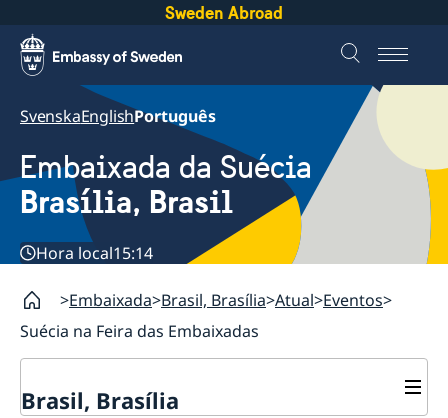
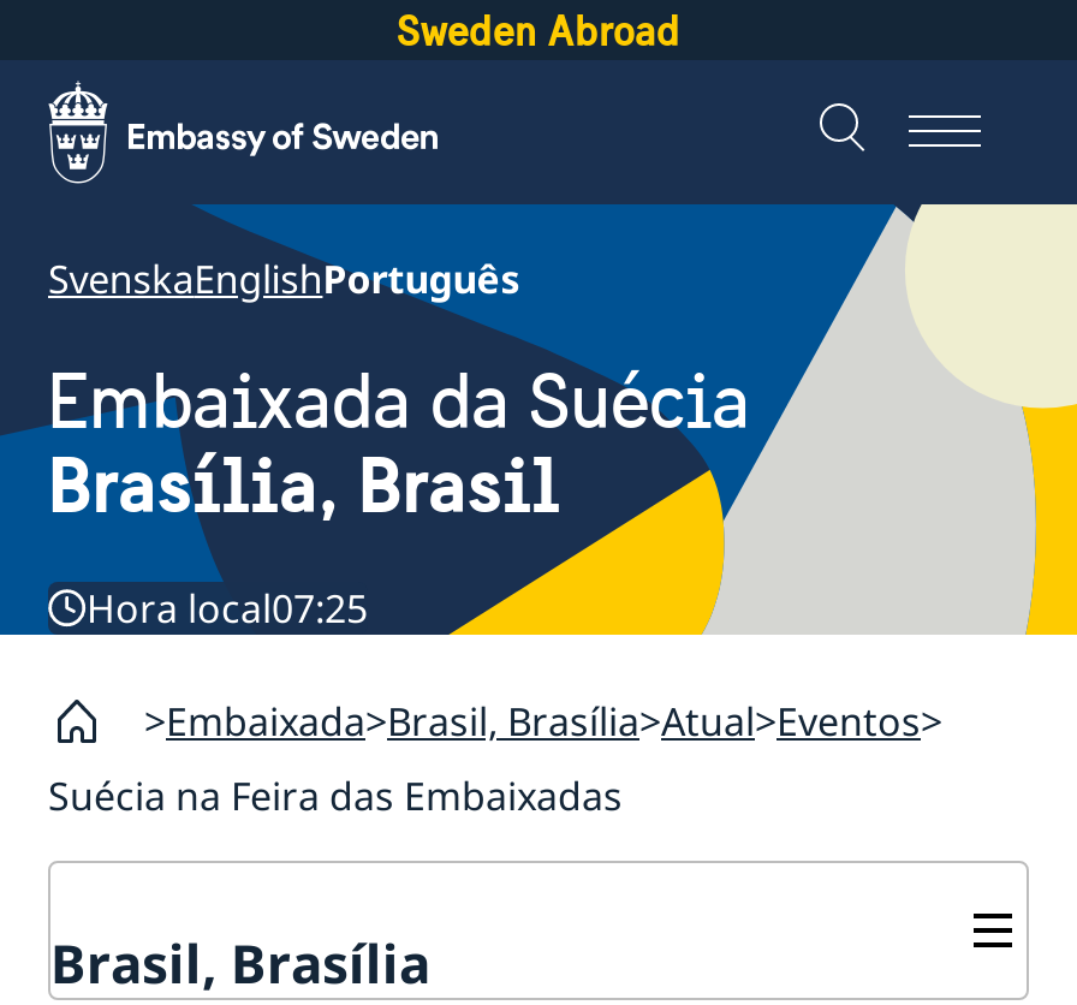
[36,242,153,264] Hora local15:14 -> [87,583,368,636] Hora local07:25

